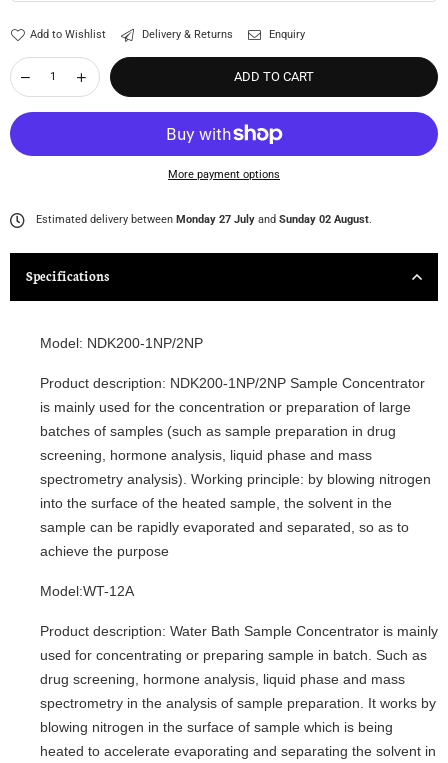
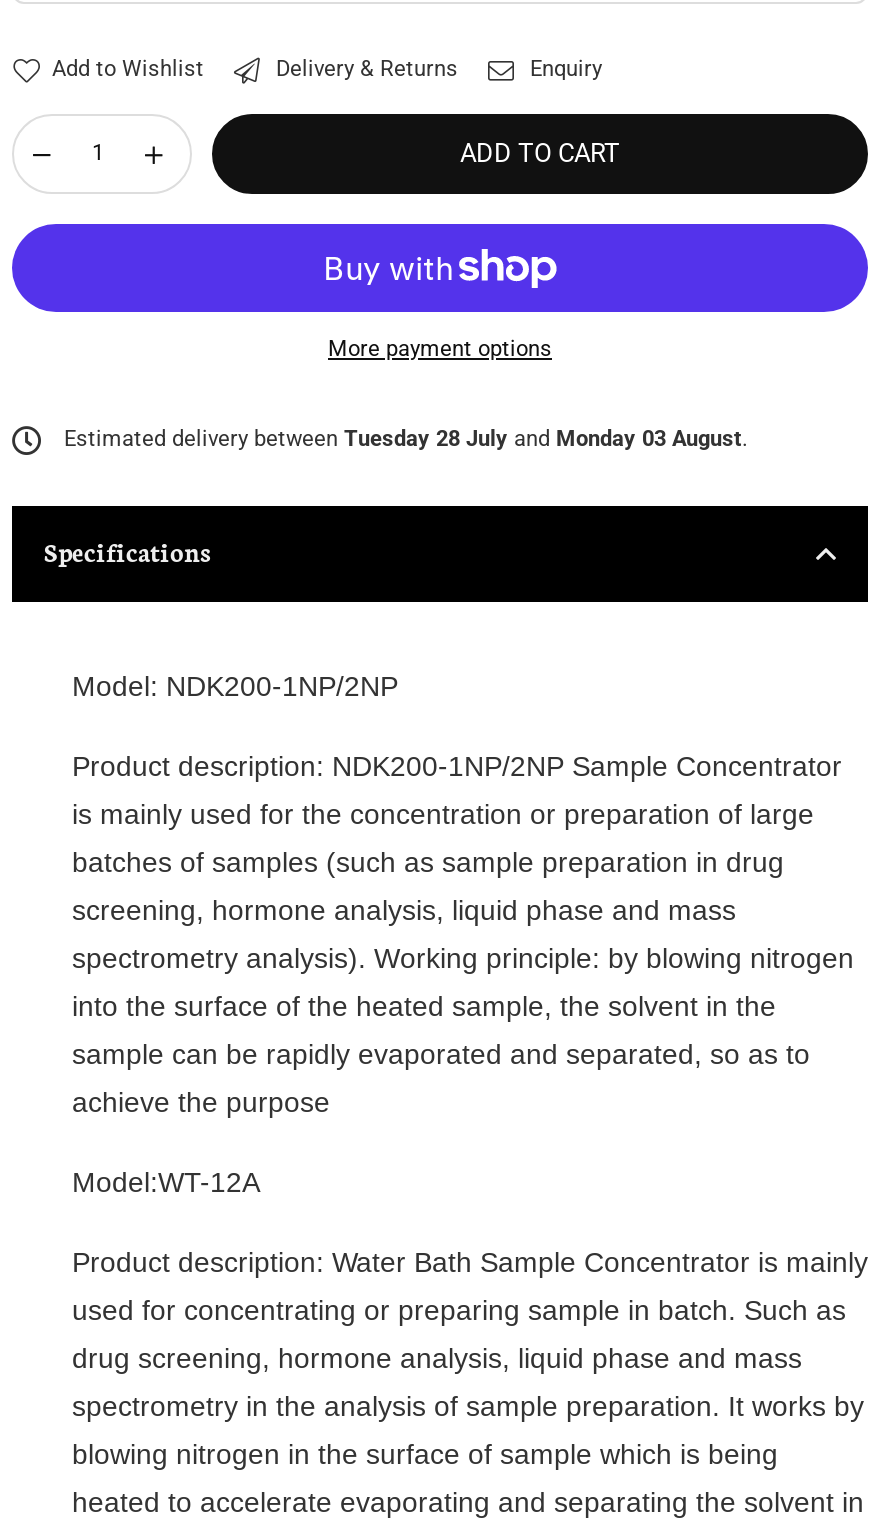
[33,213,372,226] Estimated delivery between Monday 27 July and Sunday 02 August. -> [58,426,748,452] Estimated delivery between Tuesday 28 July and Monday 03 August.

